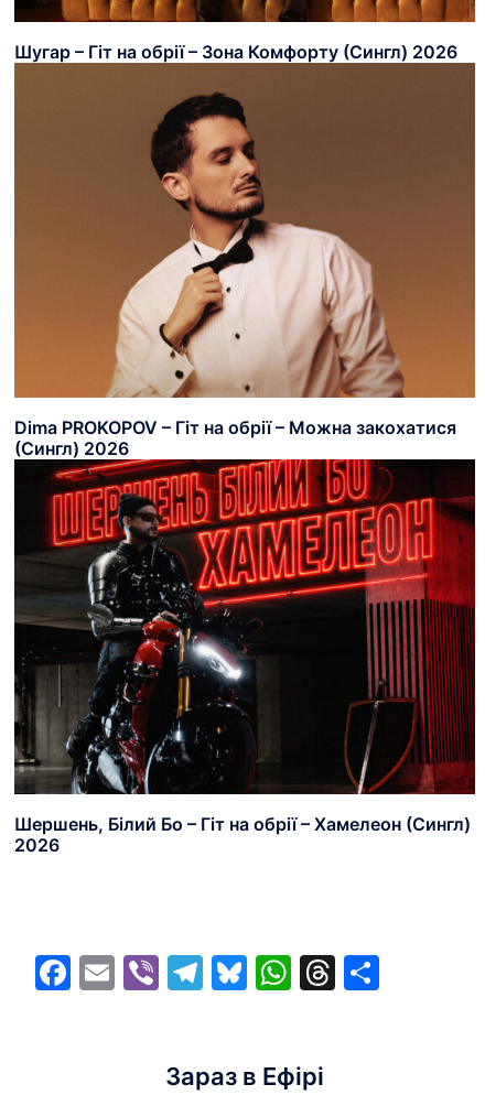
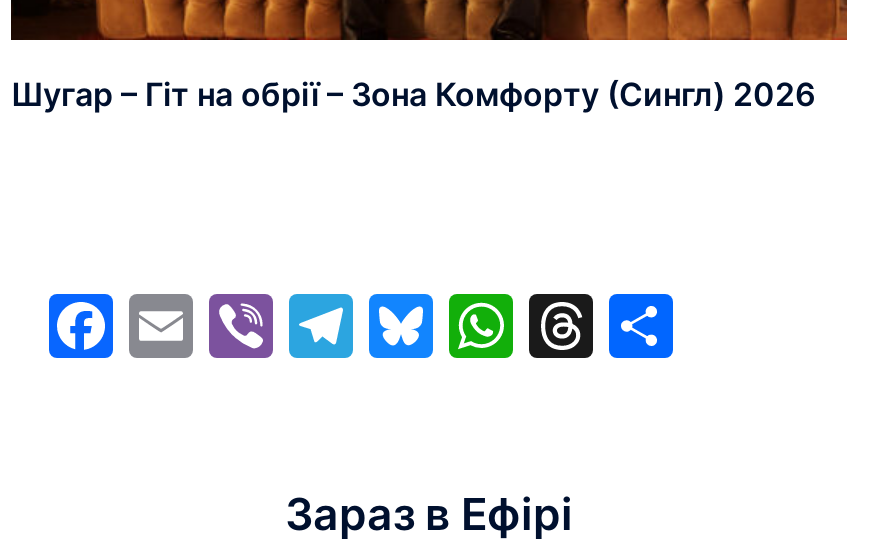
[13,62,475,459] [image] | Dima PROKOPOV – Гіт на обрії – Можна закохатися | (Сингл) 2026 -> none
[14,458,475,856] [image] | Шершень, Білий Бо – Гіт на обрії – Хамелеон (Сингл) | 2026 -> none

